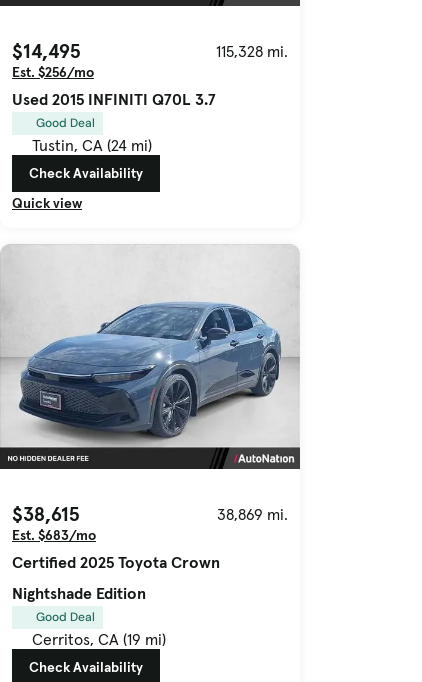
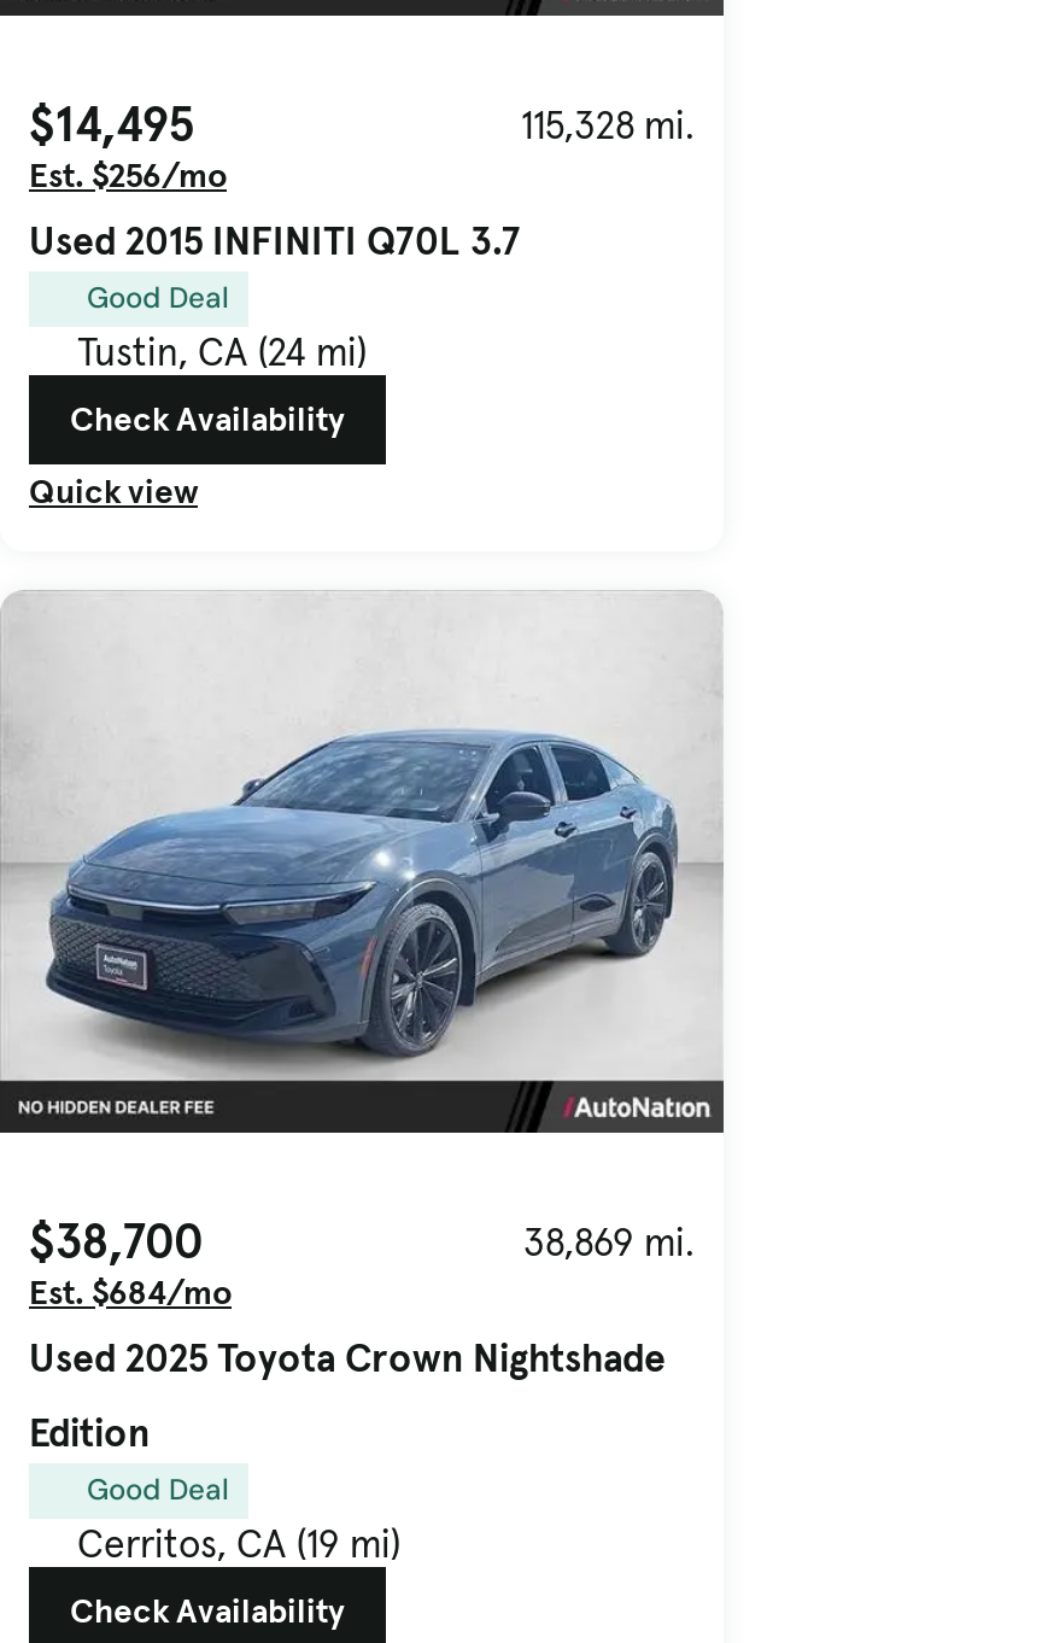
[12,501,80,527] $38,615 -> [29,1210,203,1272] $38,700
[12,526,220,572] Est. $683/mo | Certified 2025 Toyota Crown -> [29,1270,666,1381] Est. $684/mo | Used 2025 Toyota Crown Nightshade
[12,583,146,603] Nightshade Edition -> [29,1408,150,1456] Edition

